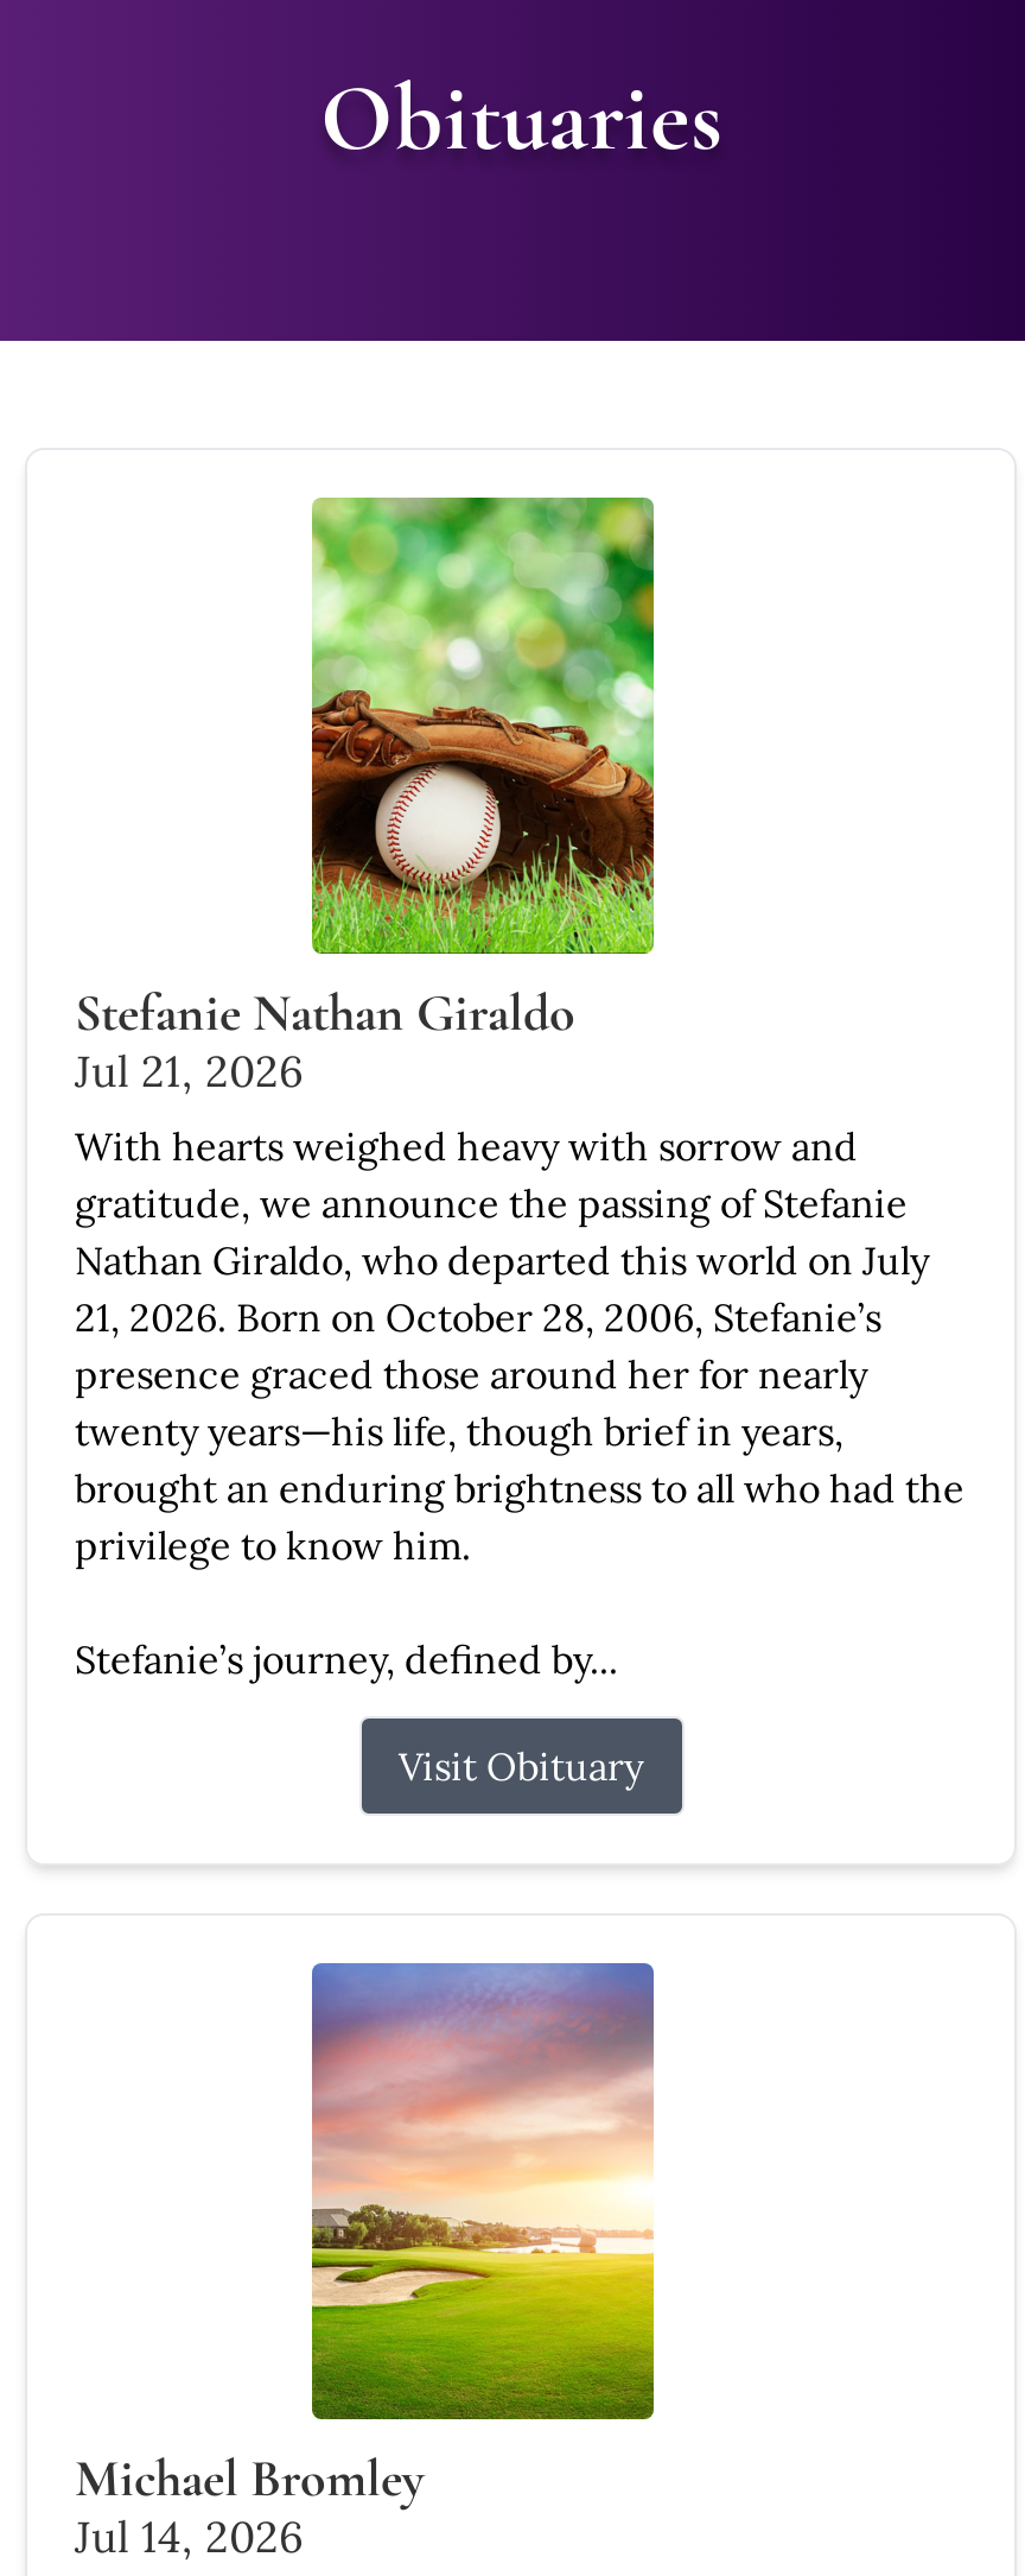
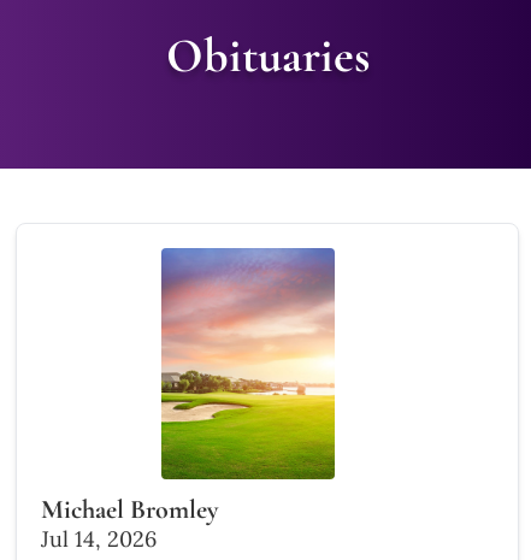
[75,495,964,1790] [image] | Stefanie Nathan Giraldo | Jul 21, 2026 | With hearts weighed heavy with sorrow and | gratitude, we announce the passing of Stefanie | Nathan Giraldo, who departed this world on July | 21, 2026. Born on October 28, 2006, Stefanie’s | presence graced those around her for nearly | twenty years—his life, though brief in years, | brought an enduring brightness to all who had the | privilege to know him. | Stefanie’s journey, defined by... | Visit Obituary -> none

